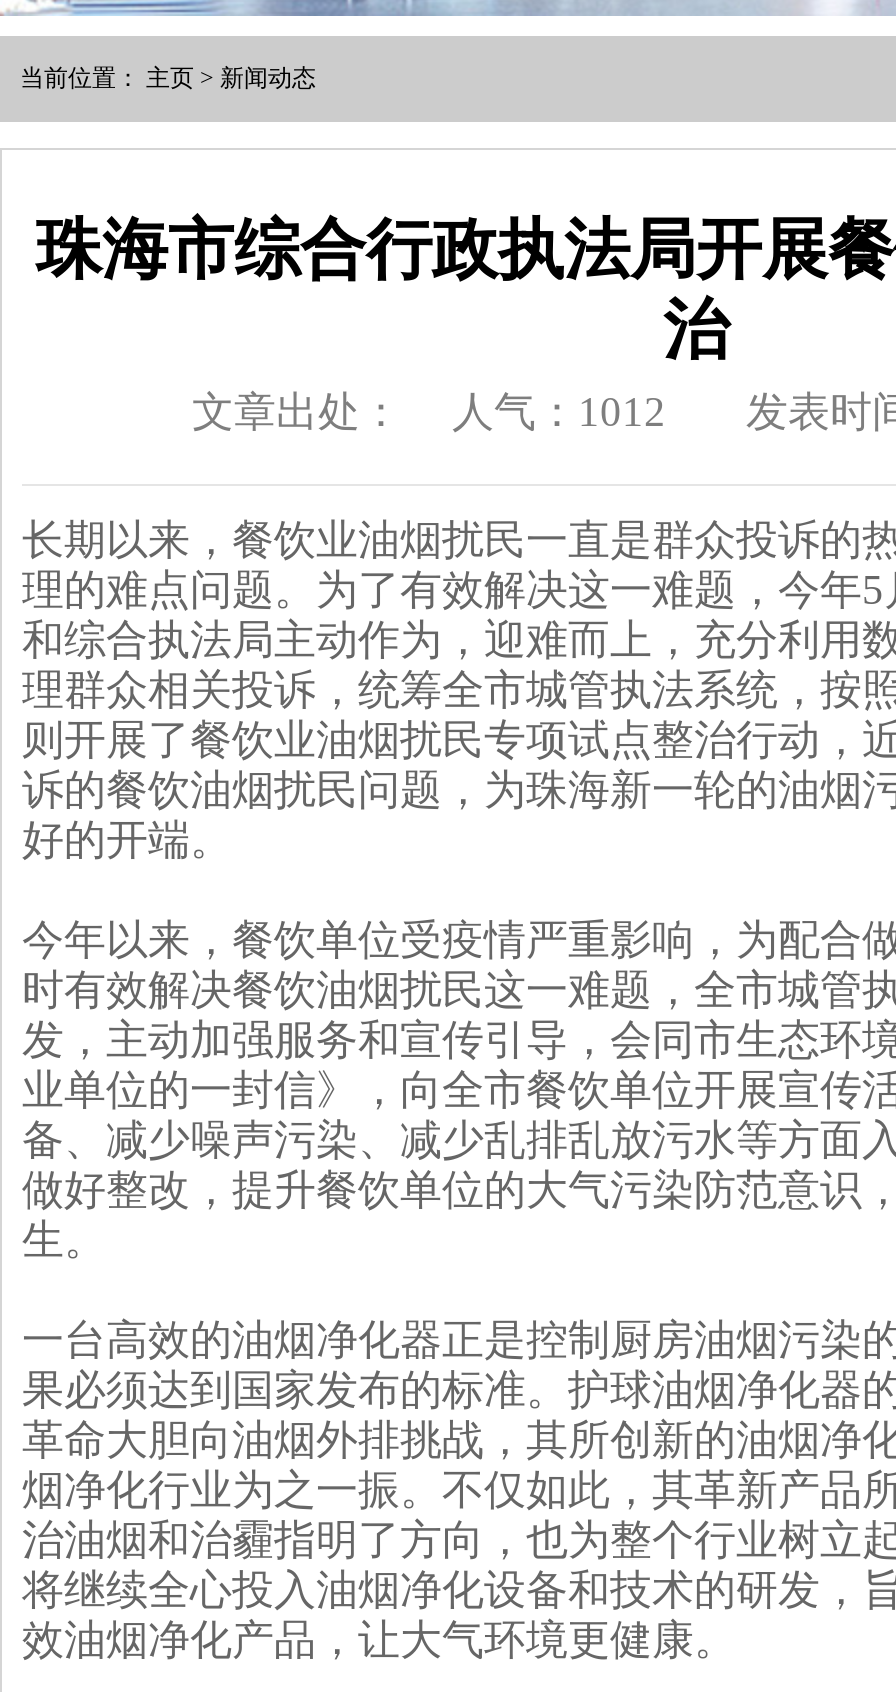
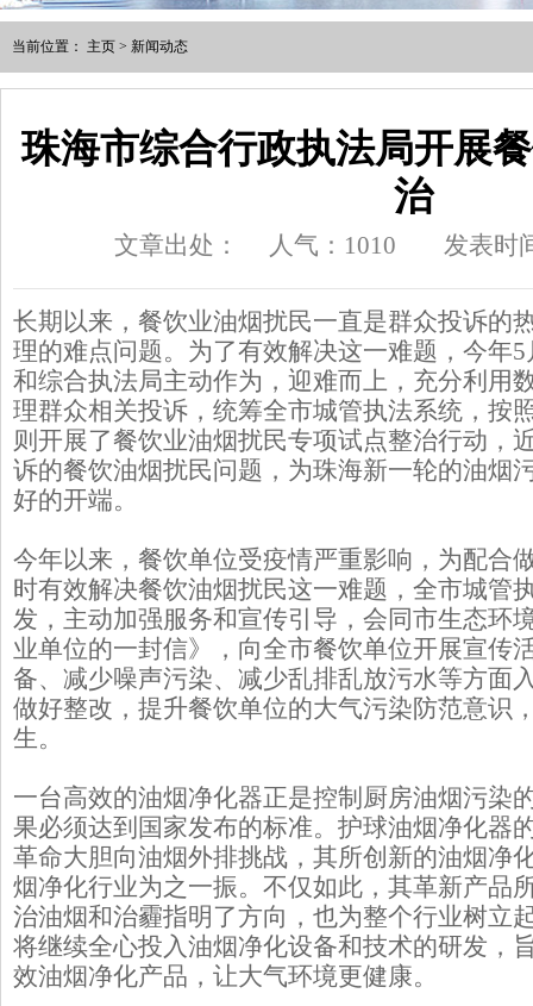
[452,388,666,436] 人气：1012 -> [269,231,396,260] 人气：1010

